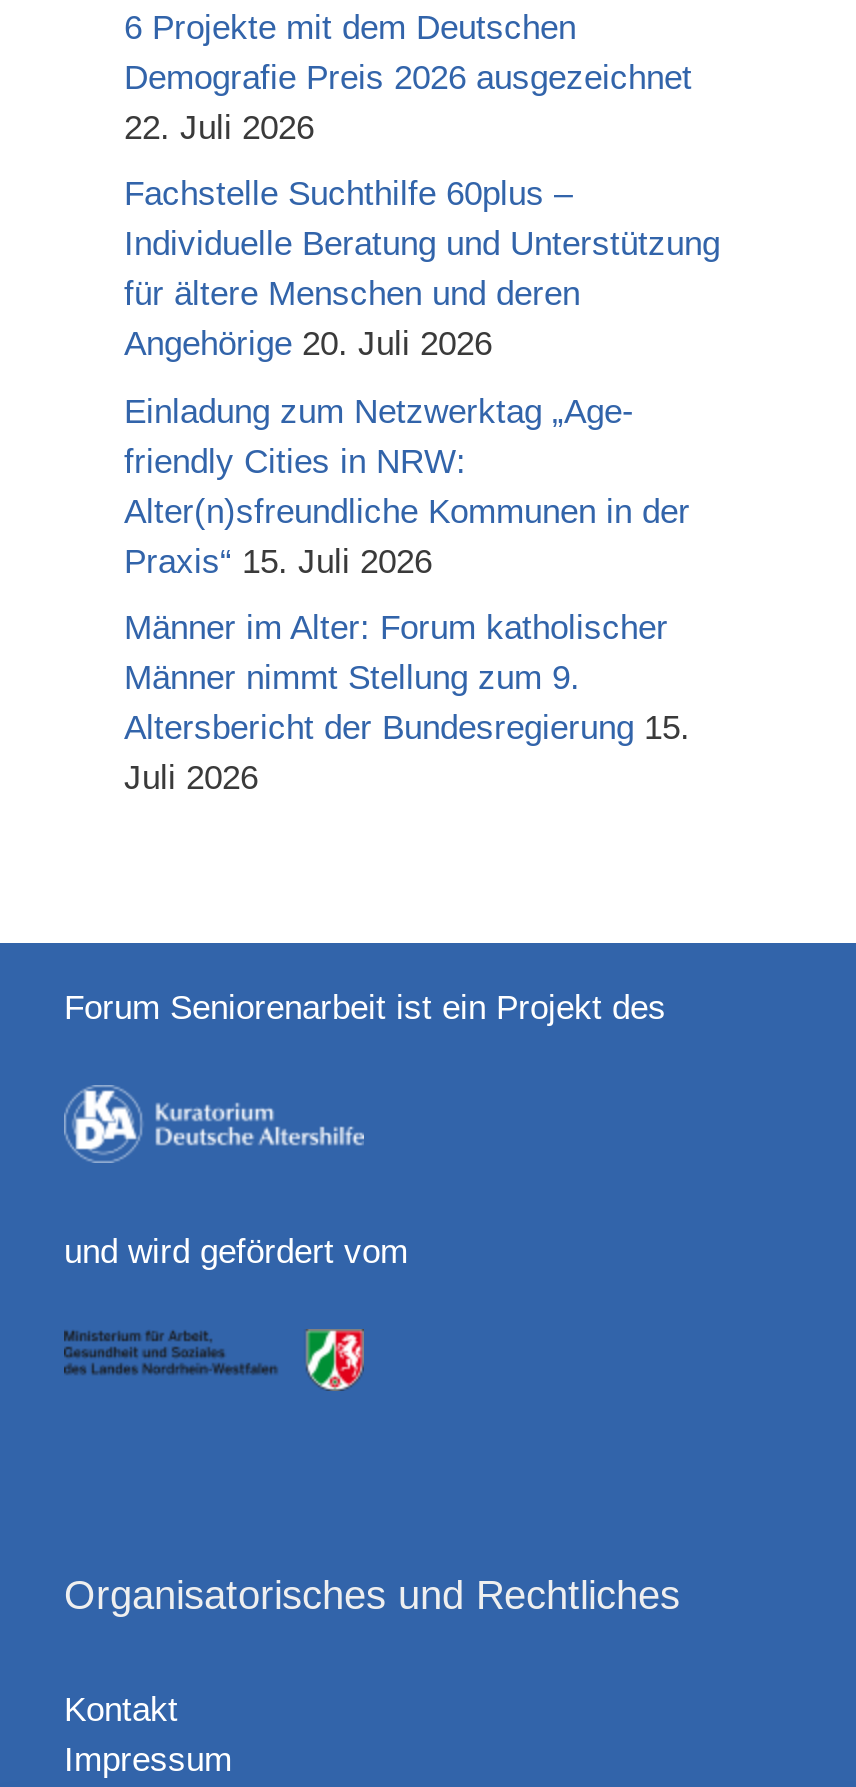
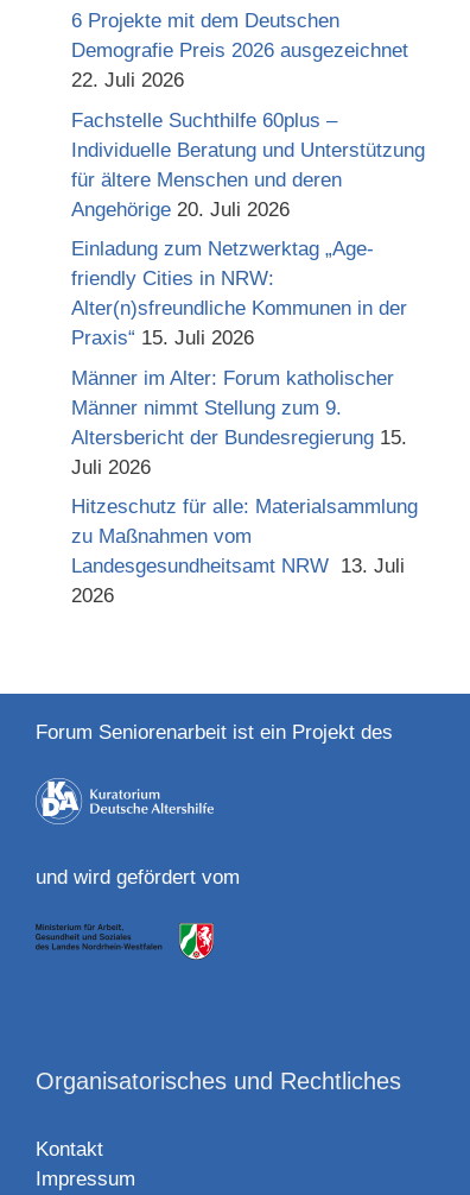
none -> [71,496,418,607] Hitzeschutz für alle: Materialsammlung | zu Maßnahmen vom | Landesgesundheitsamt NRW 13. Juli | 2026

